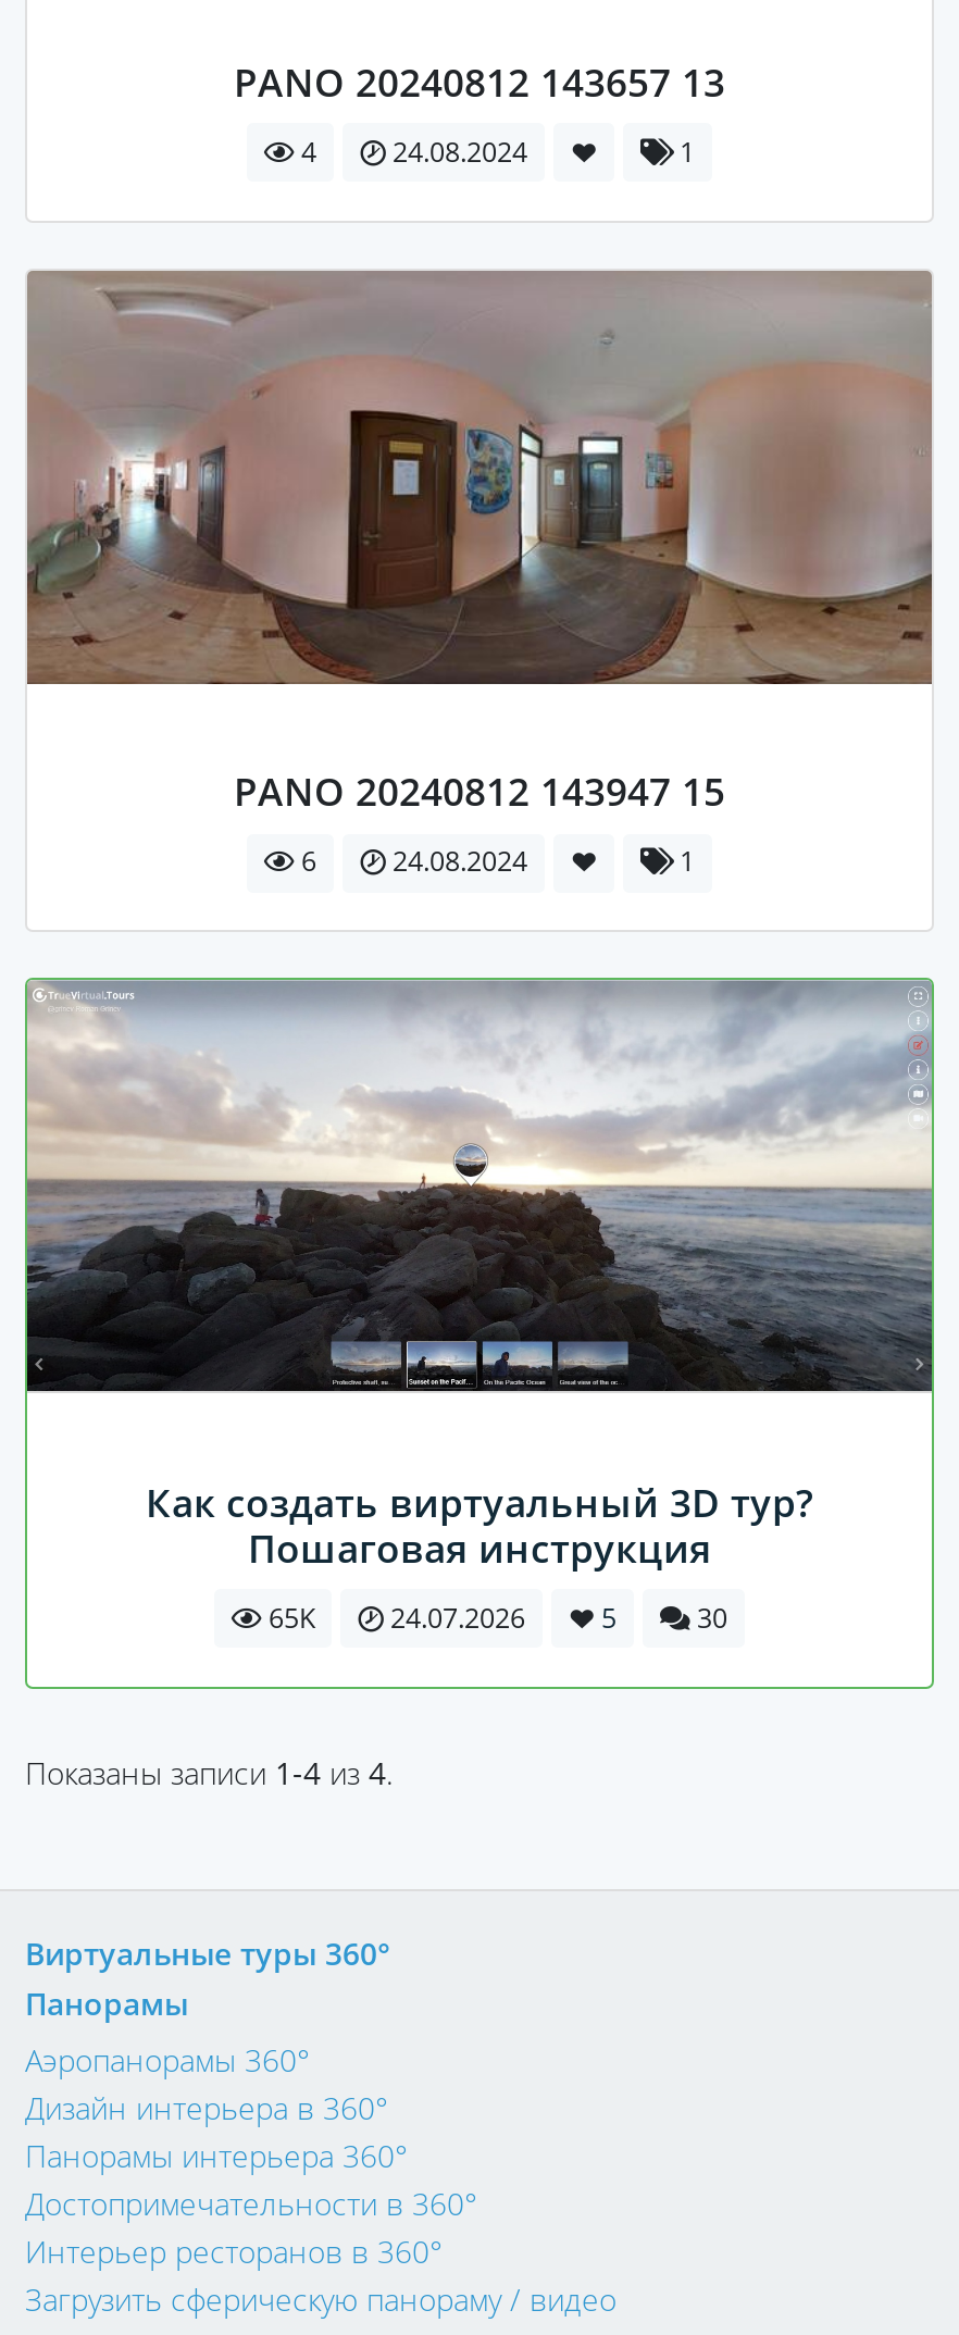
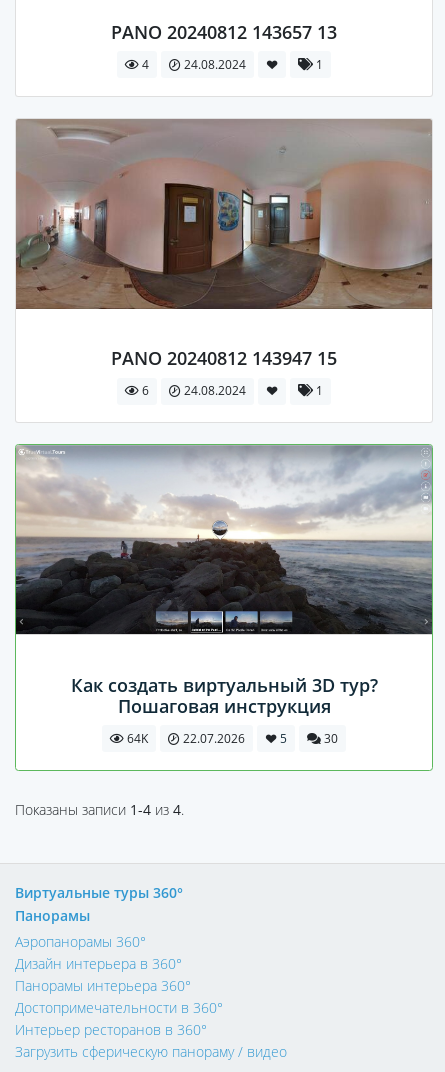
[262,1599,525,1636] 65K | 24.07.2026 -> [124,730,245,747] 64K | 22.07.2026

